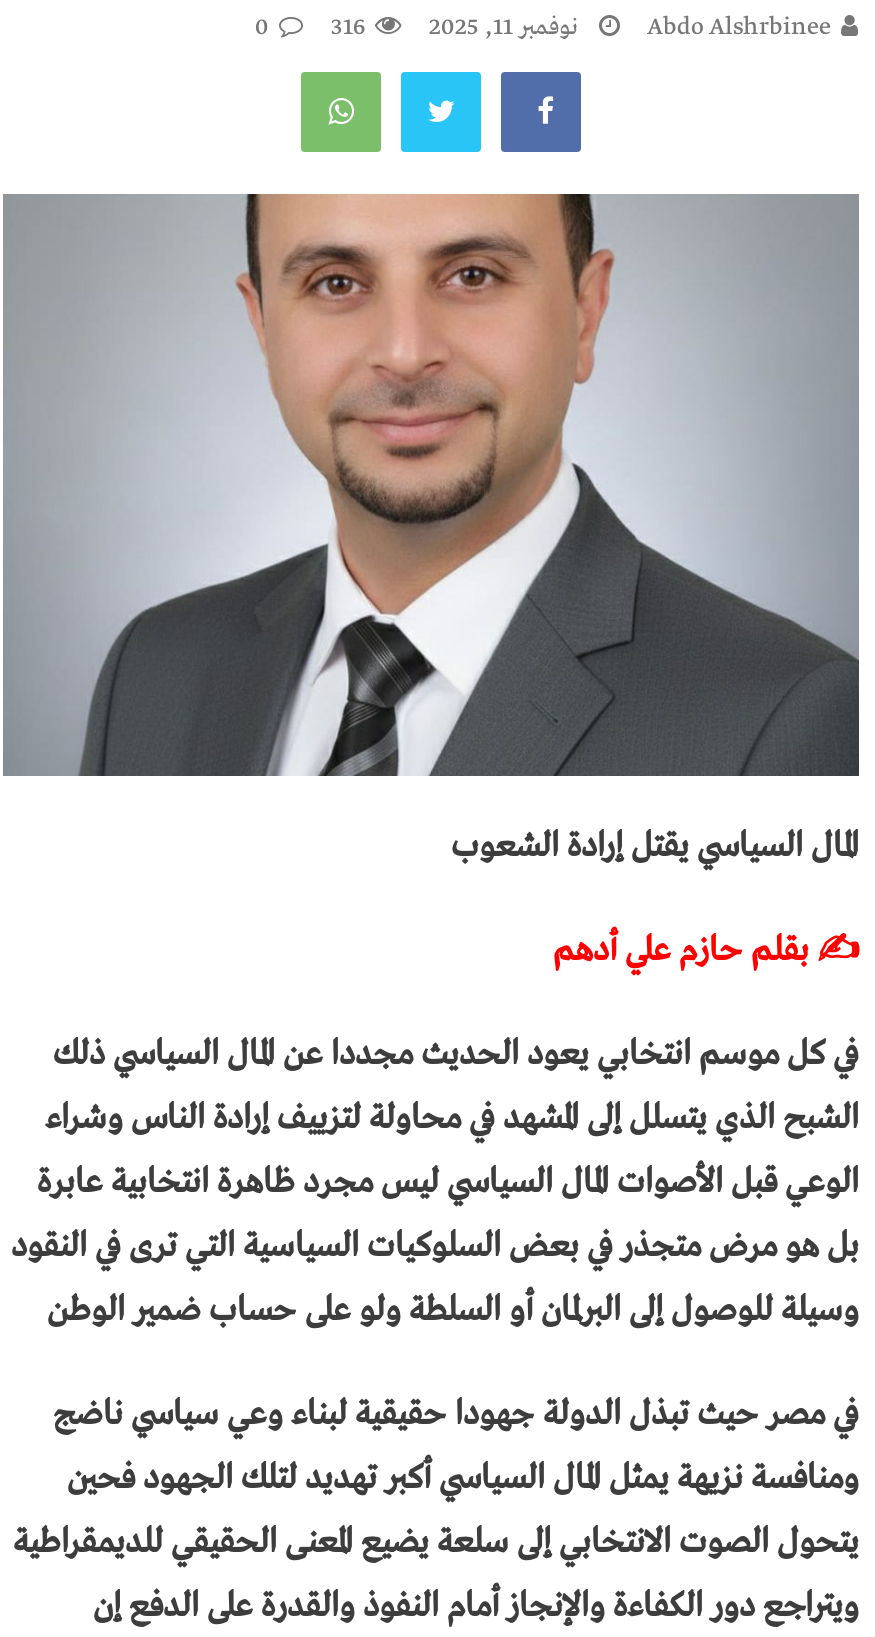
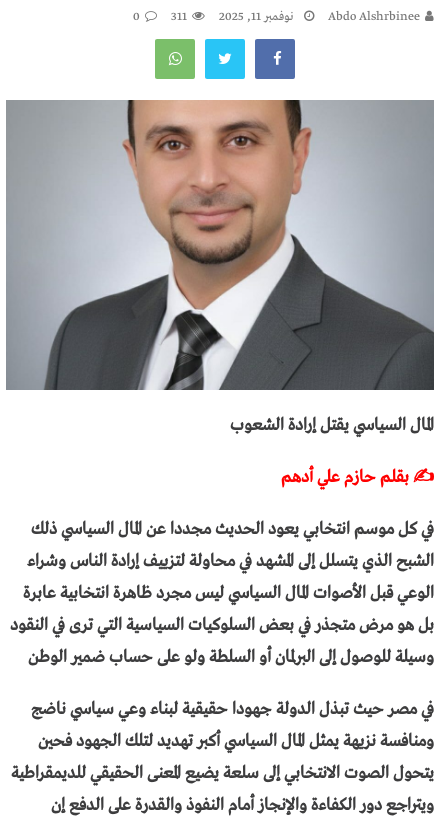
[255,12,365,44] 0 316 -> [133,9,187,25] 0 311

